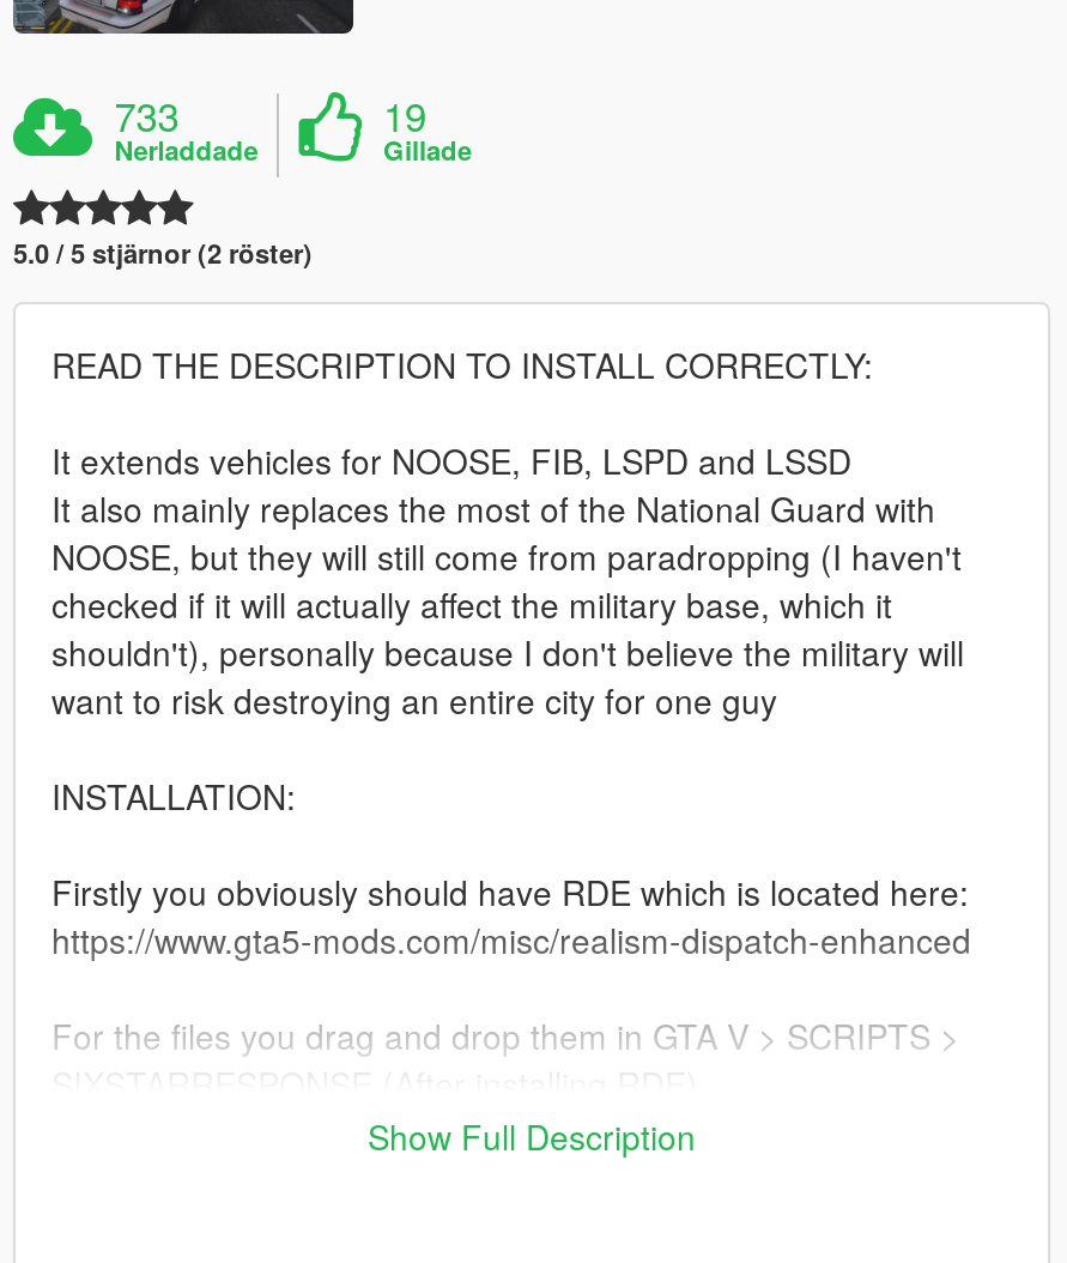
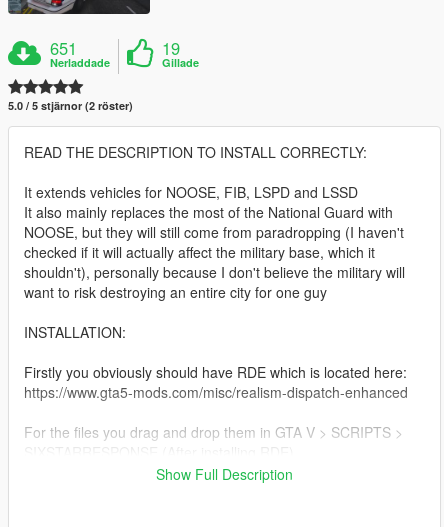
[114,86,179,143] 733 -> [50,36,77,60] 651

